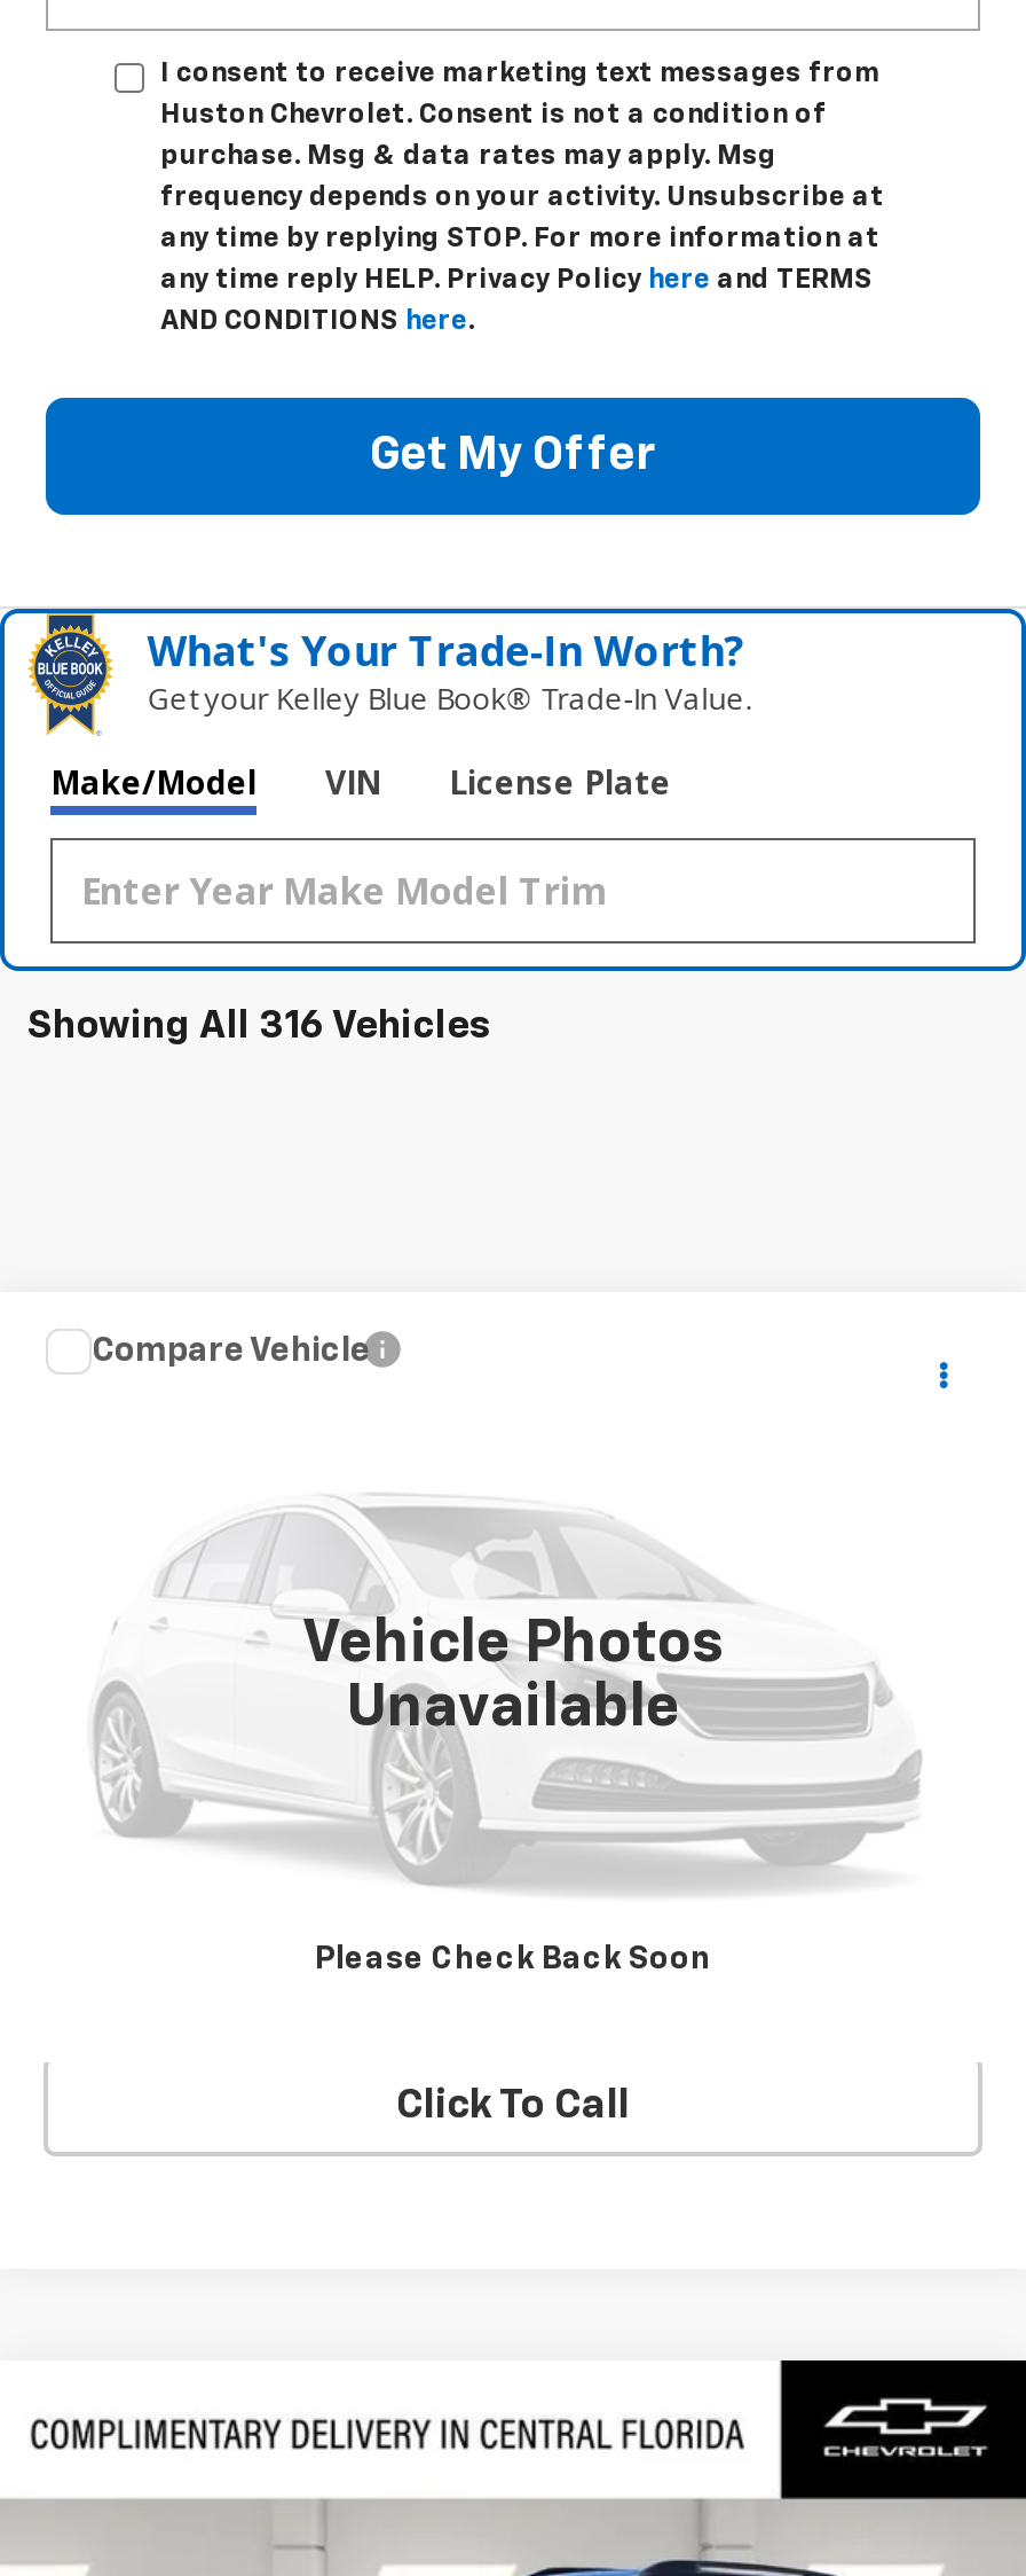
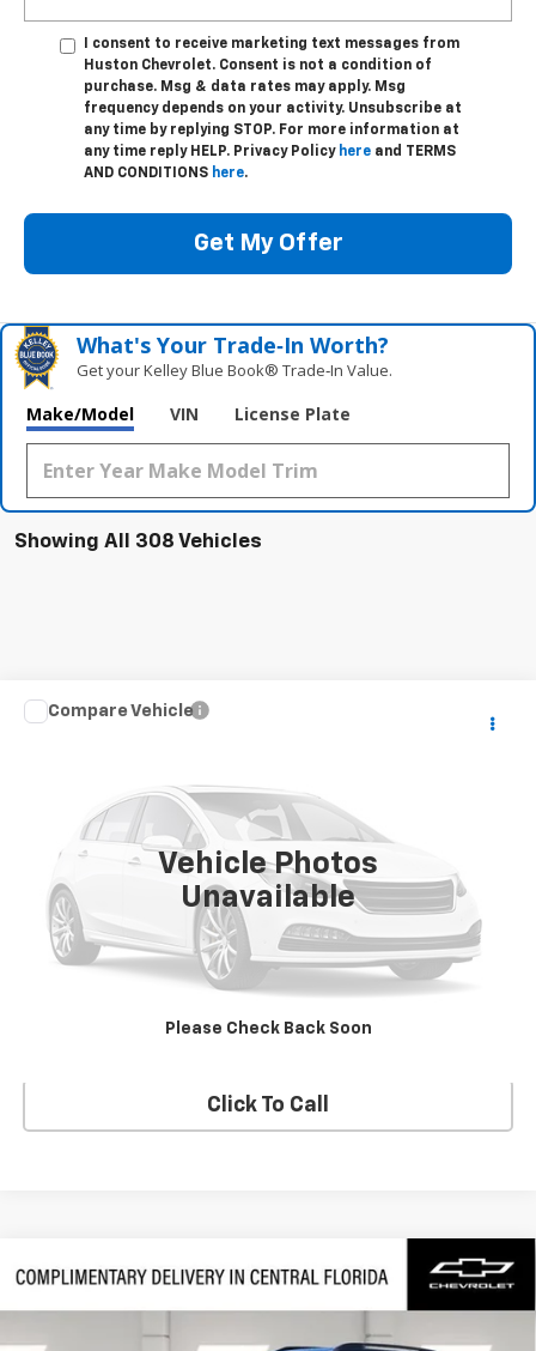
[27,1007,492,1046] Showing All 316 Vehicles -> [14,532,262,552] Showing All 308 Vehicles

